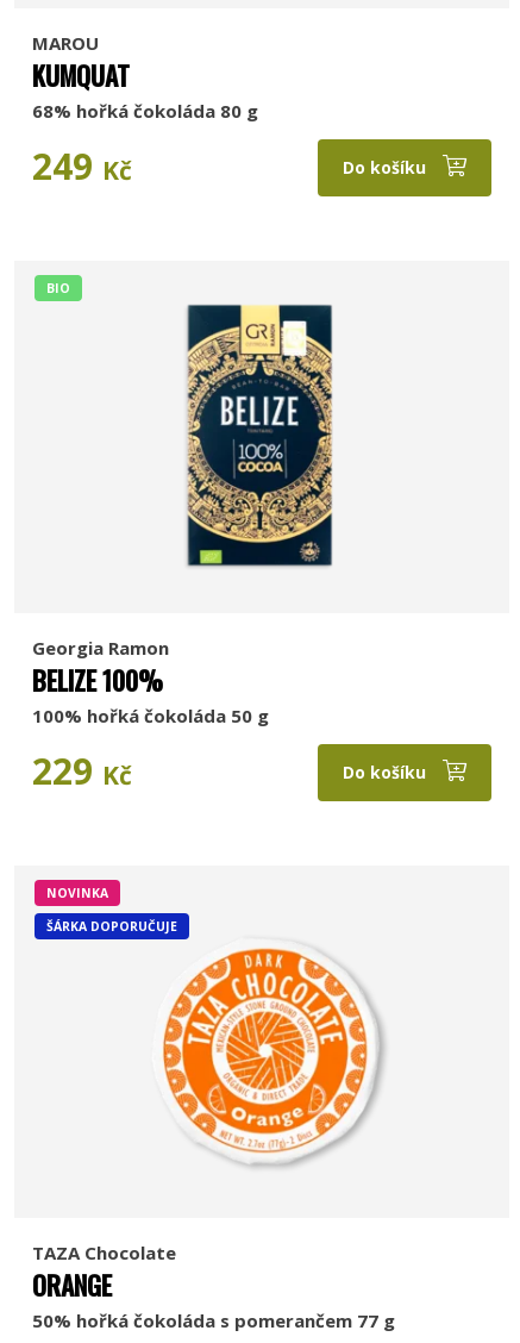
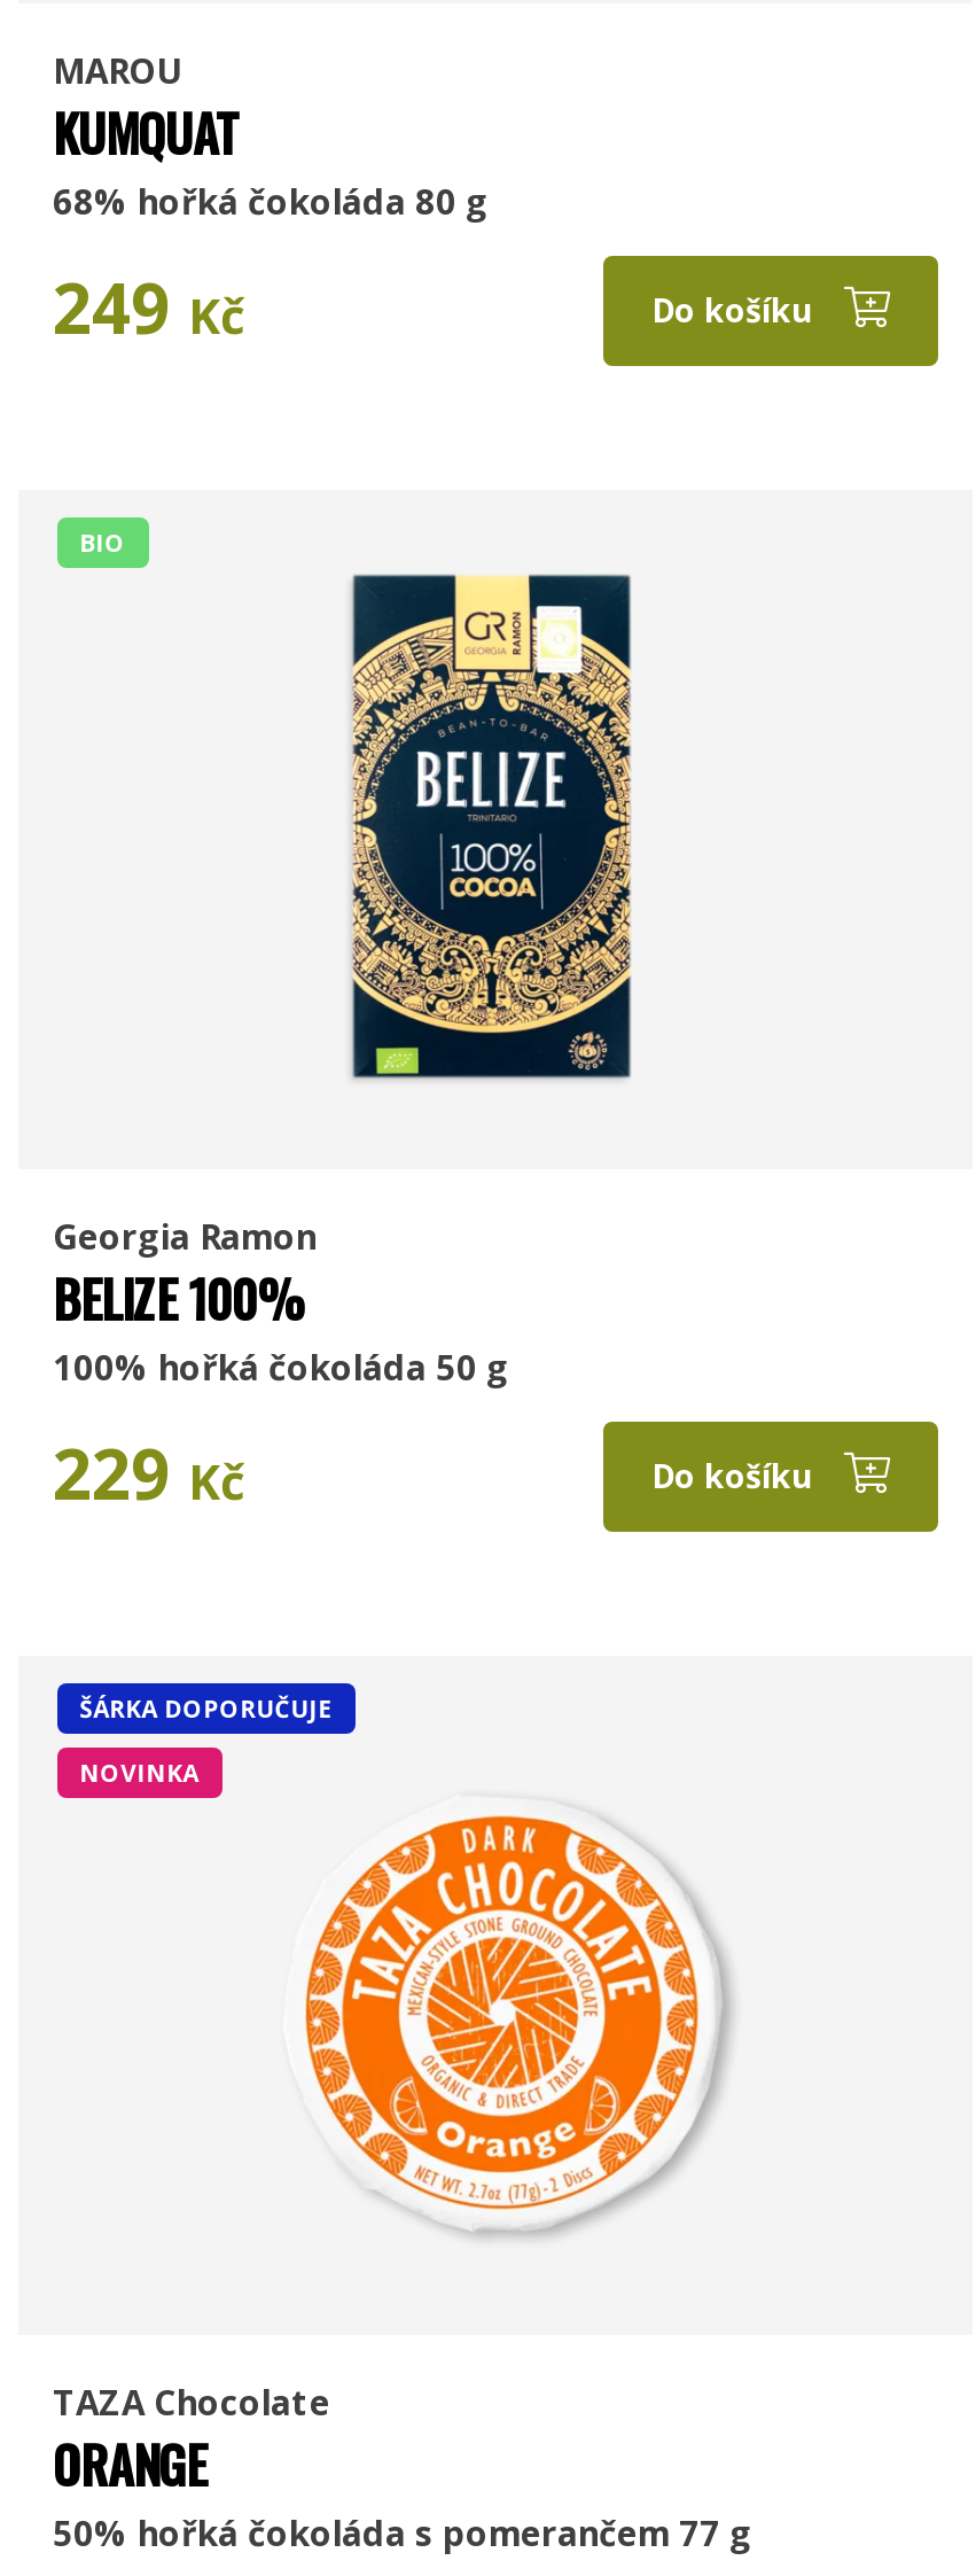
moved [46,884,108,901] -> [79,1756,199,1788]: NOVINKA
moved [46,918,177,934] -> [79,1692,332,1724]: ŠÁRKA DOPORUČUJE

